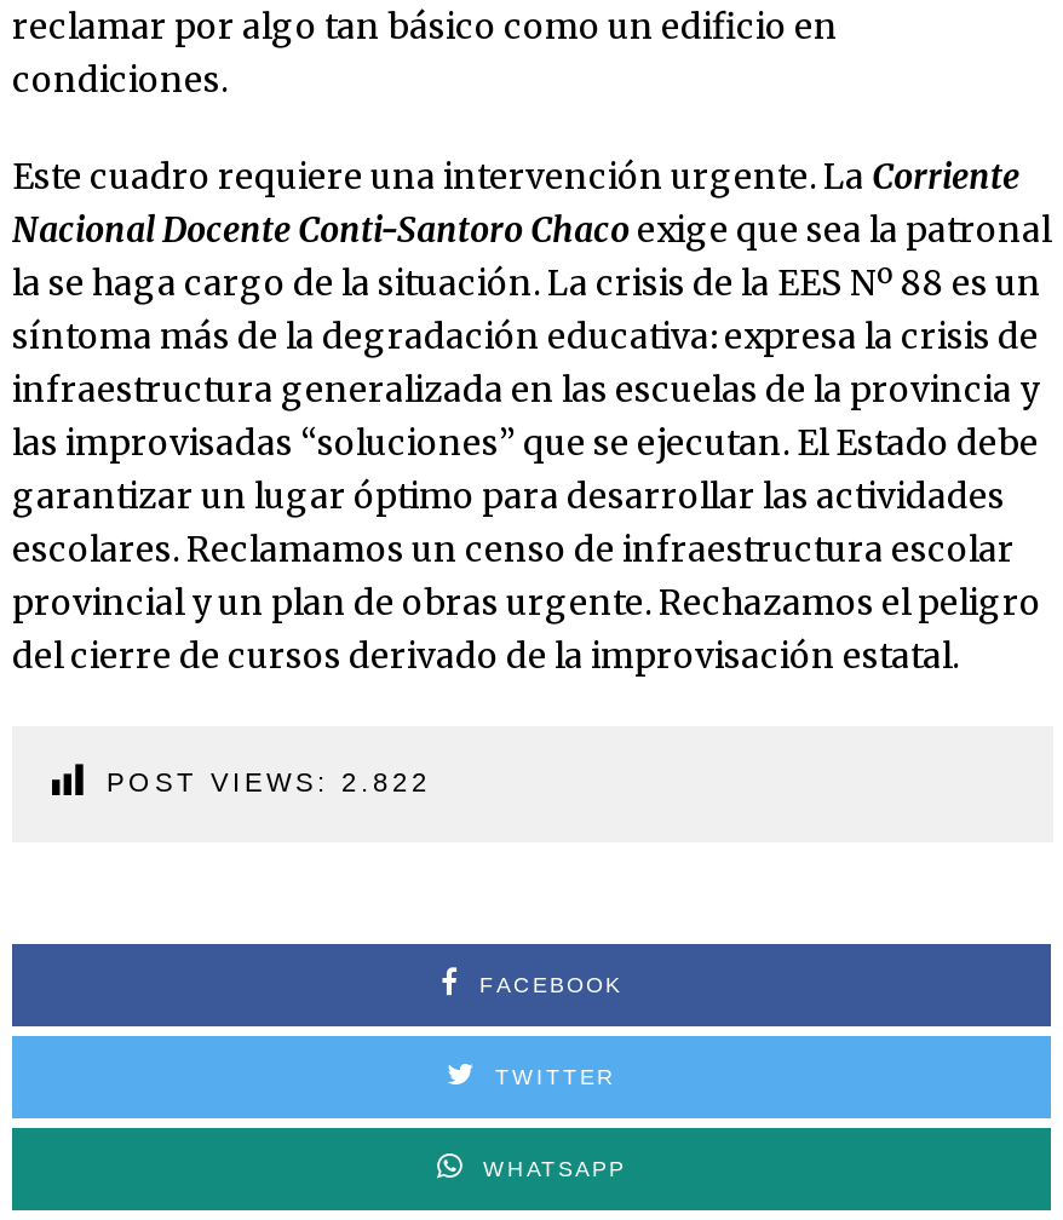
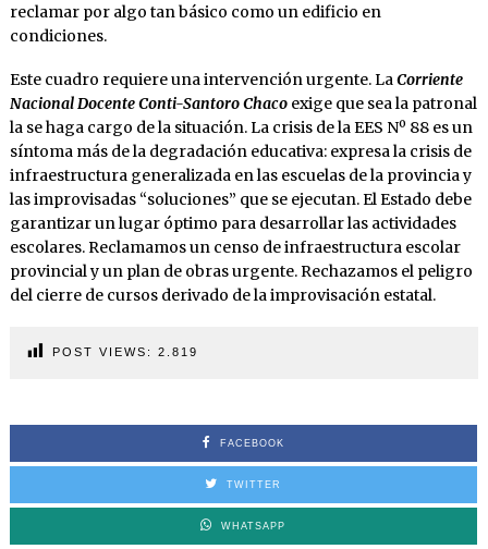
[107,766,431,795] POST VIEWS: 2.822 -> [52,345,198,358] POST VIEWS: 2.819

